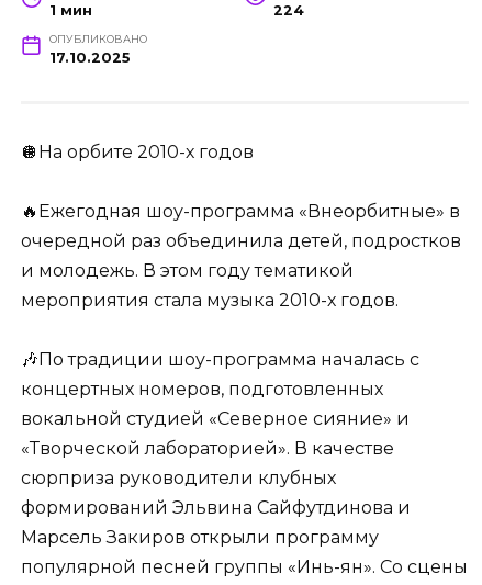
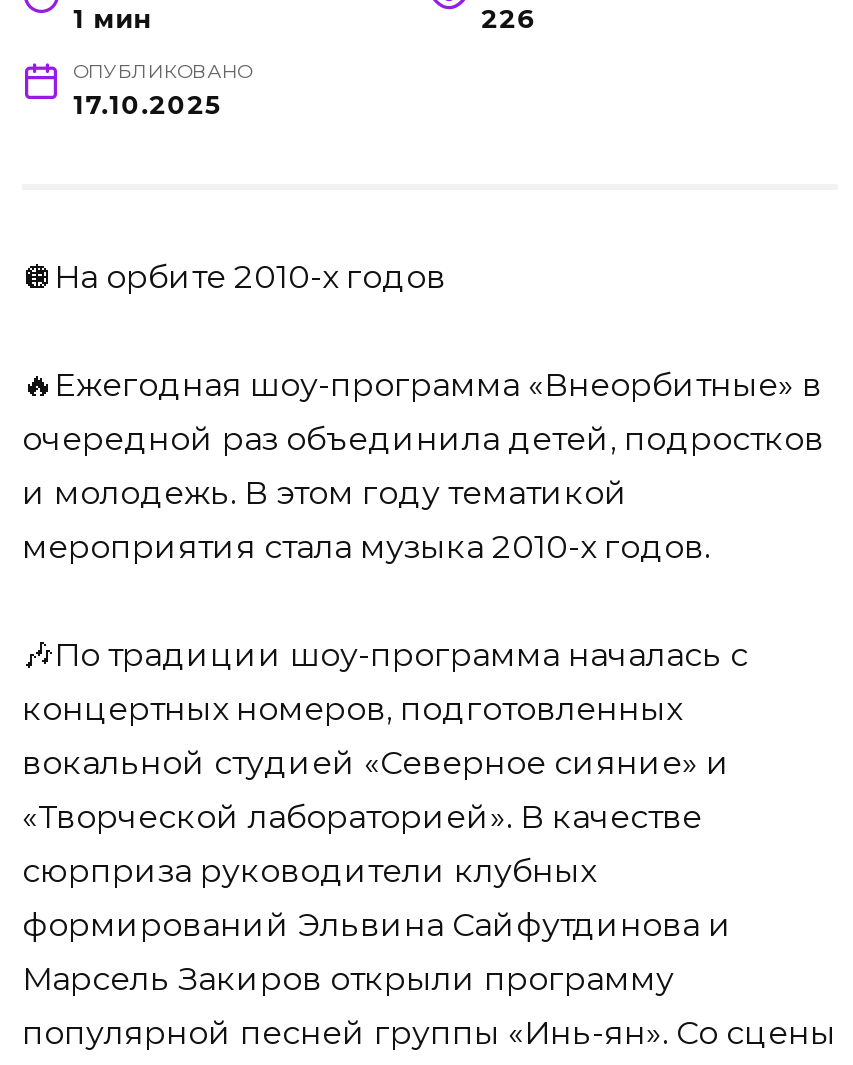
[273,2,304,19] 224 -> [481,4,535,34] 226

